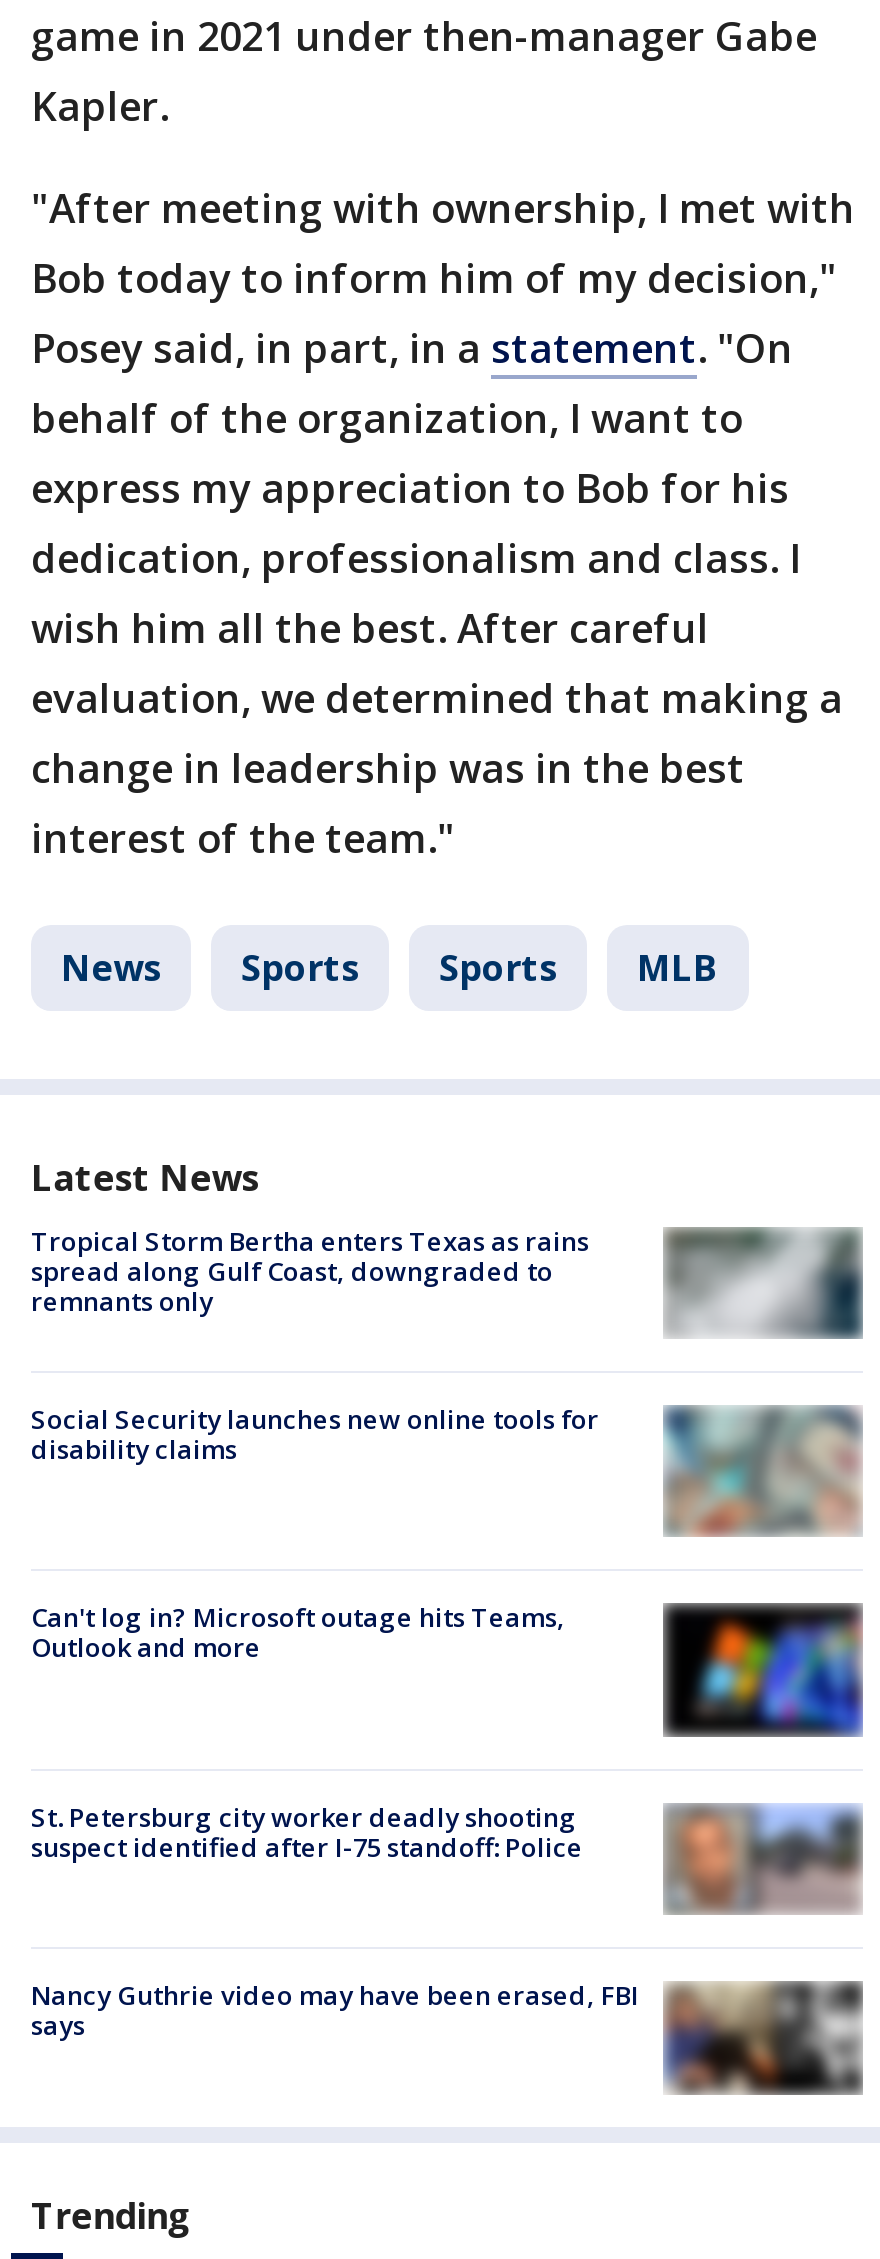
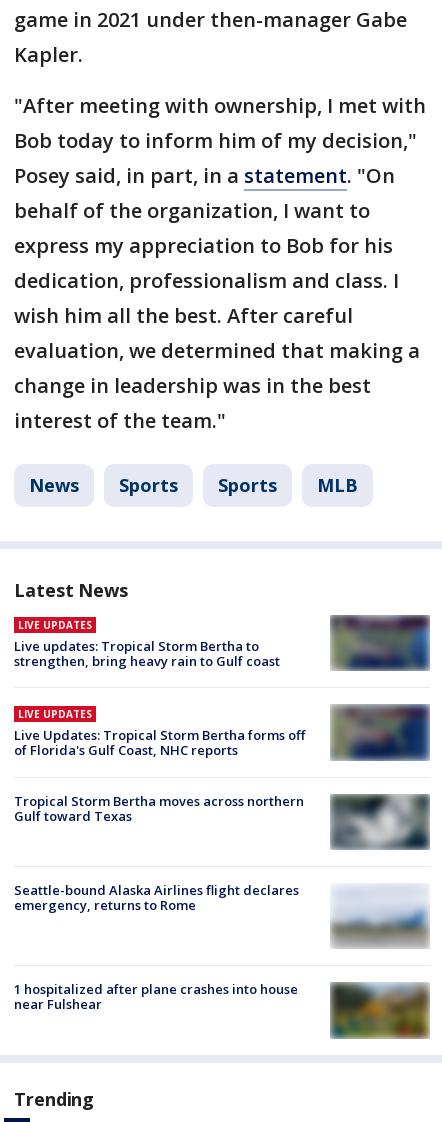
[31,1223,589,1319] Tropical Storm Bertha enters Texas as rains | spread along Gulf Coast, downgraded to | remnants only -> [14,618,280,670] LIVE UPDATES | Live updates: Tropical Storm Bertha to | strengthen, bring heavy rain to Gulf coast
[669,1229,863,1339] [image] -> [331,615,430,671] [image]
[31,1401,863,1537] [image] | Social Security launches new online tools for | disability claims -> [14,704,430,762] [image] | LIVE UPDATES | Live Updates: Tropical Storm Bertha forms off | of Florida's Gulf Coast, NHC reports
[31,1600,565,1666] Can't log in? Microsoft outage hits Teams, | Outlook and more -> [14,791,304,824] Tropical Storm Bertha moves across northern | Gulf toward Texas
[661,1603,865,1739] [image] -> [330,794,430,860] [image]
[31,1787,863,1913] [image] | St. Petersburg city worker deadly shooting | suspect identified after I-75 standoff: Police -> [14,881,429,947] [image] | Seattle-bound Alaska Airlines flight declares | emergency, returns to Rome
[31,1978,863,2095] [image] | Nancy Guthrie video may have been erased, FBI | says -> [14,980,430,1039] [image] | 1 hospitalized after plane crashes into house | near Fulshear

